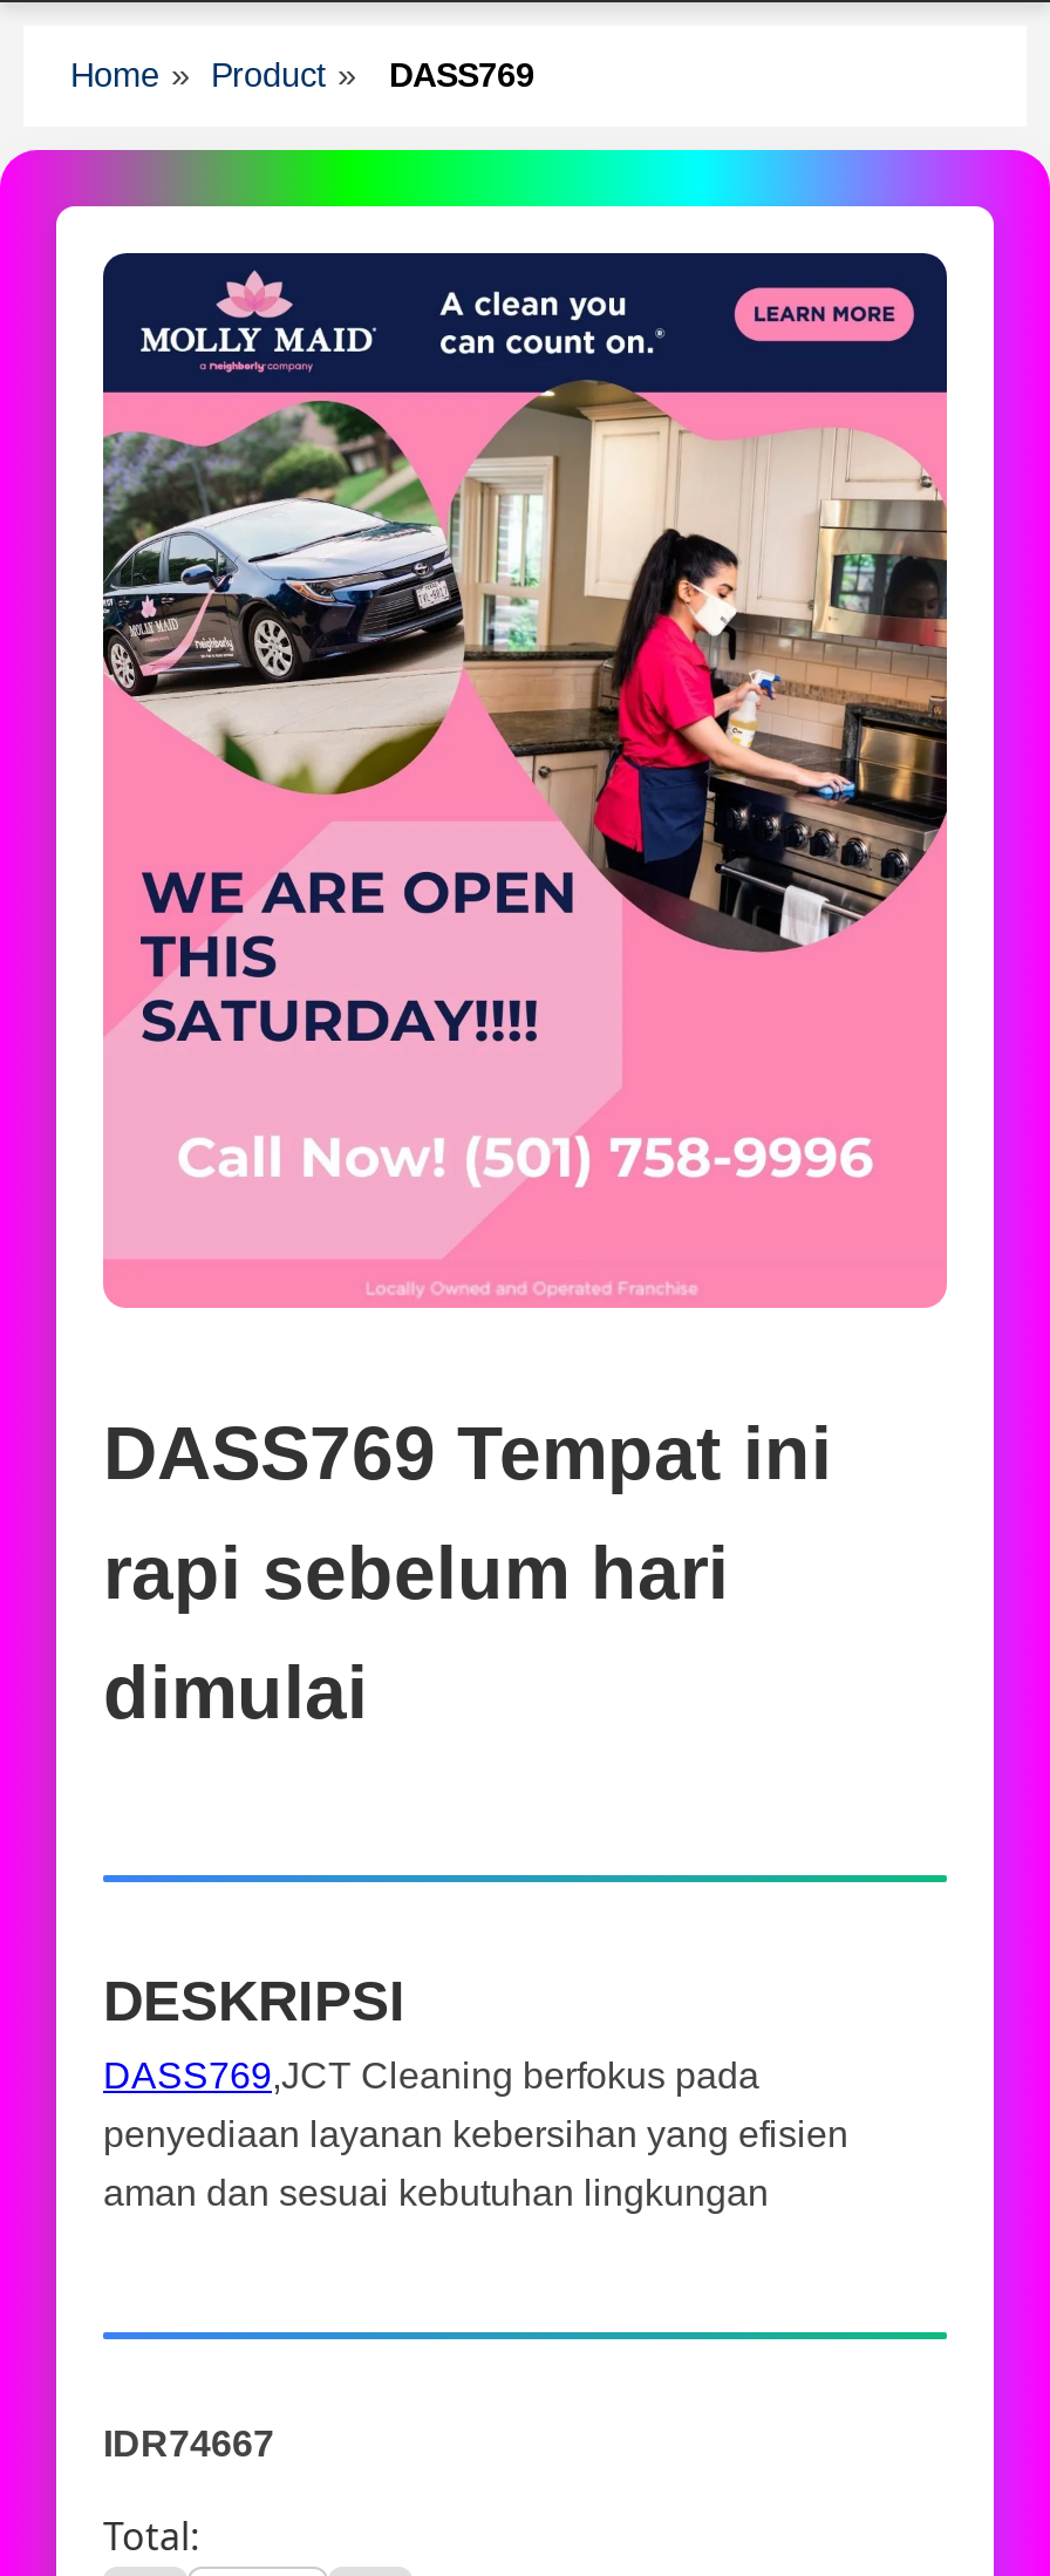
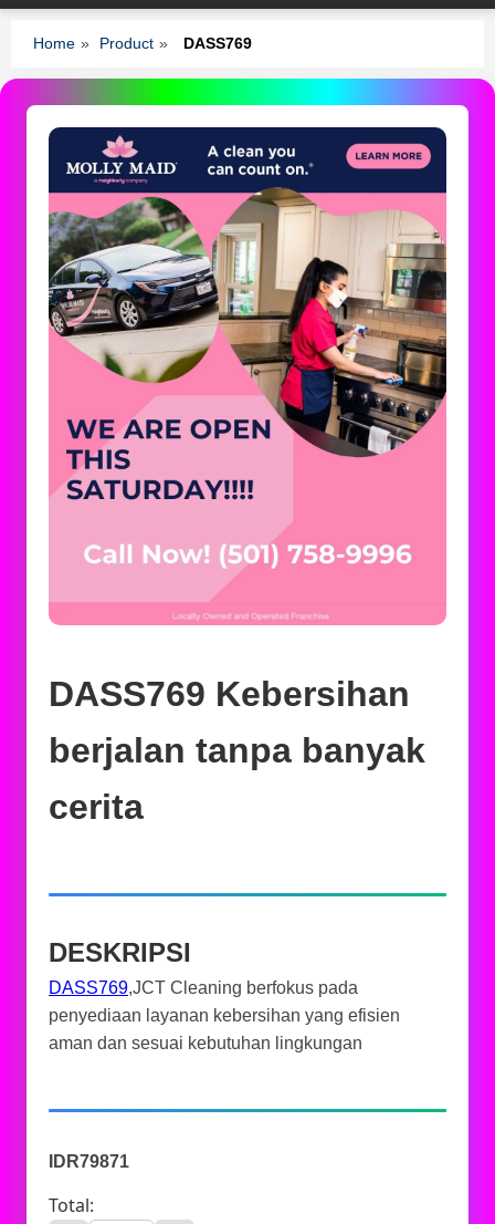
[103,1411,832,1735] DASS769 Tempat ini | rapi sebelum hari | dimulai -> [49,674,425,827] DASS769 Kebersihan | berjalan tanpa banyak | cerita
[103,2424,274,2463] IDR74667 -> [49,1152,129,1171] IDR79871

